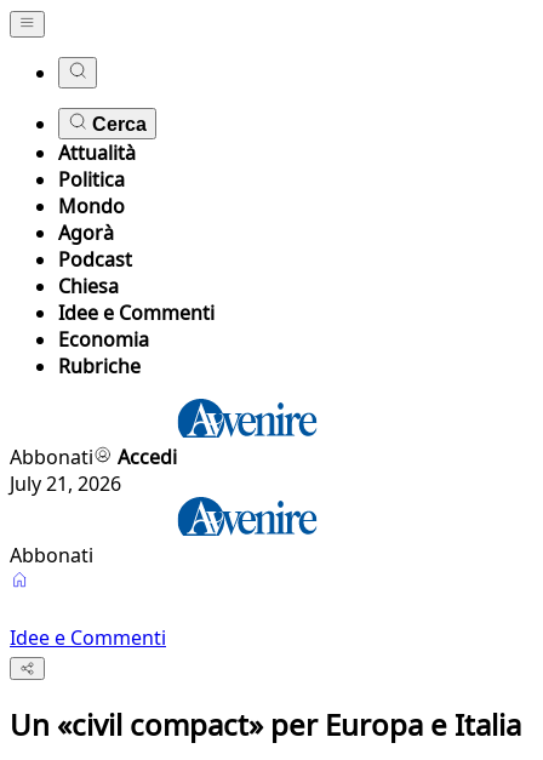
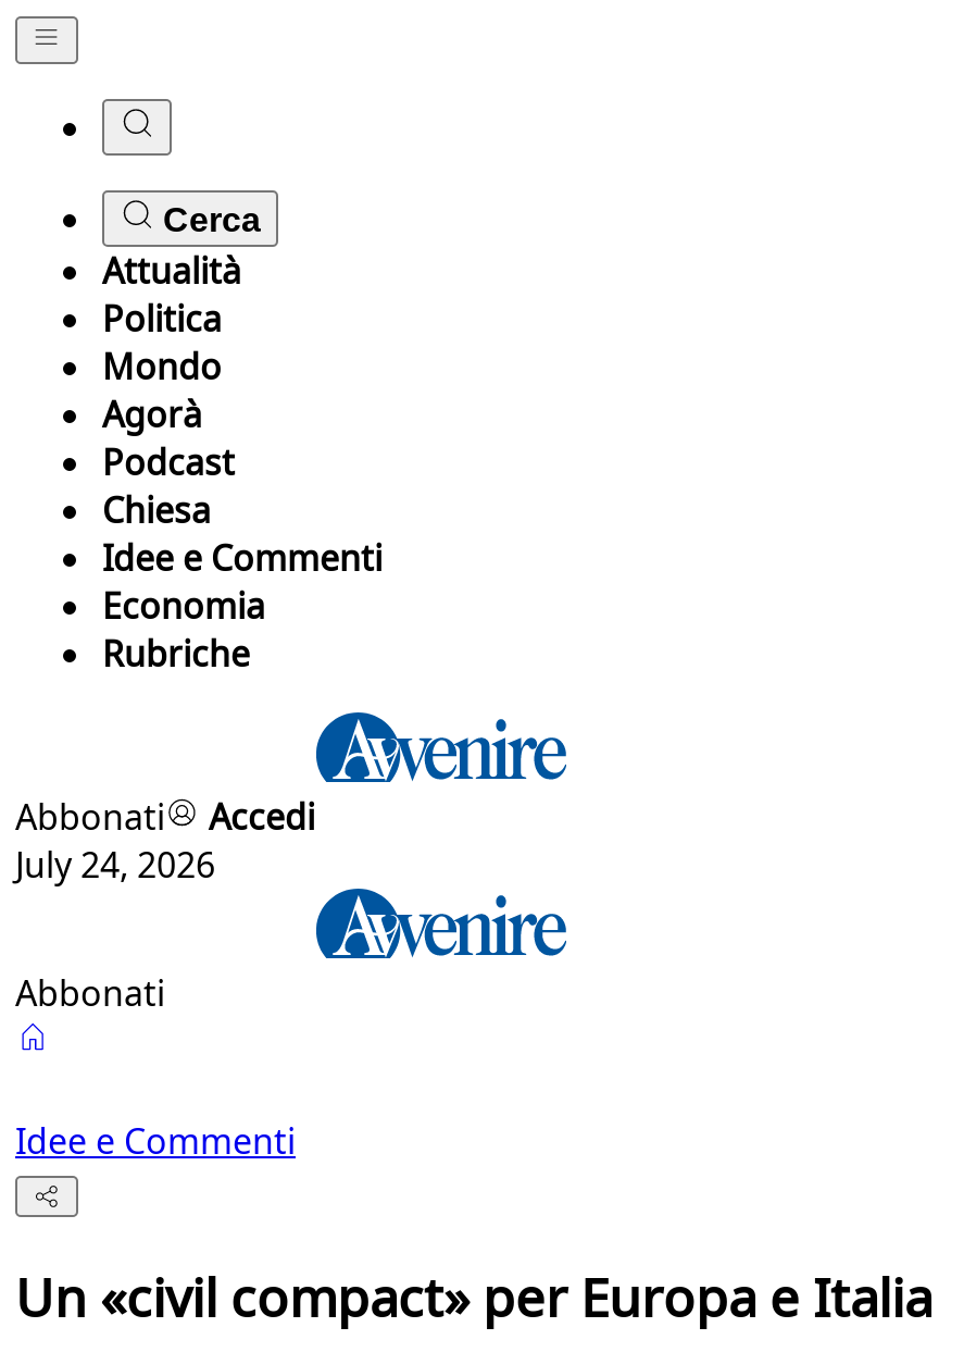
[10,470,121,497] July 21, 2026 -> [15,841,215,889] July 24, 2026

